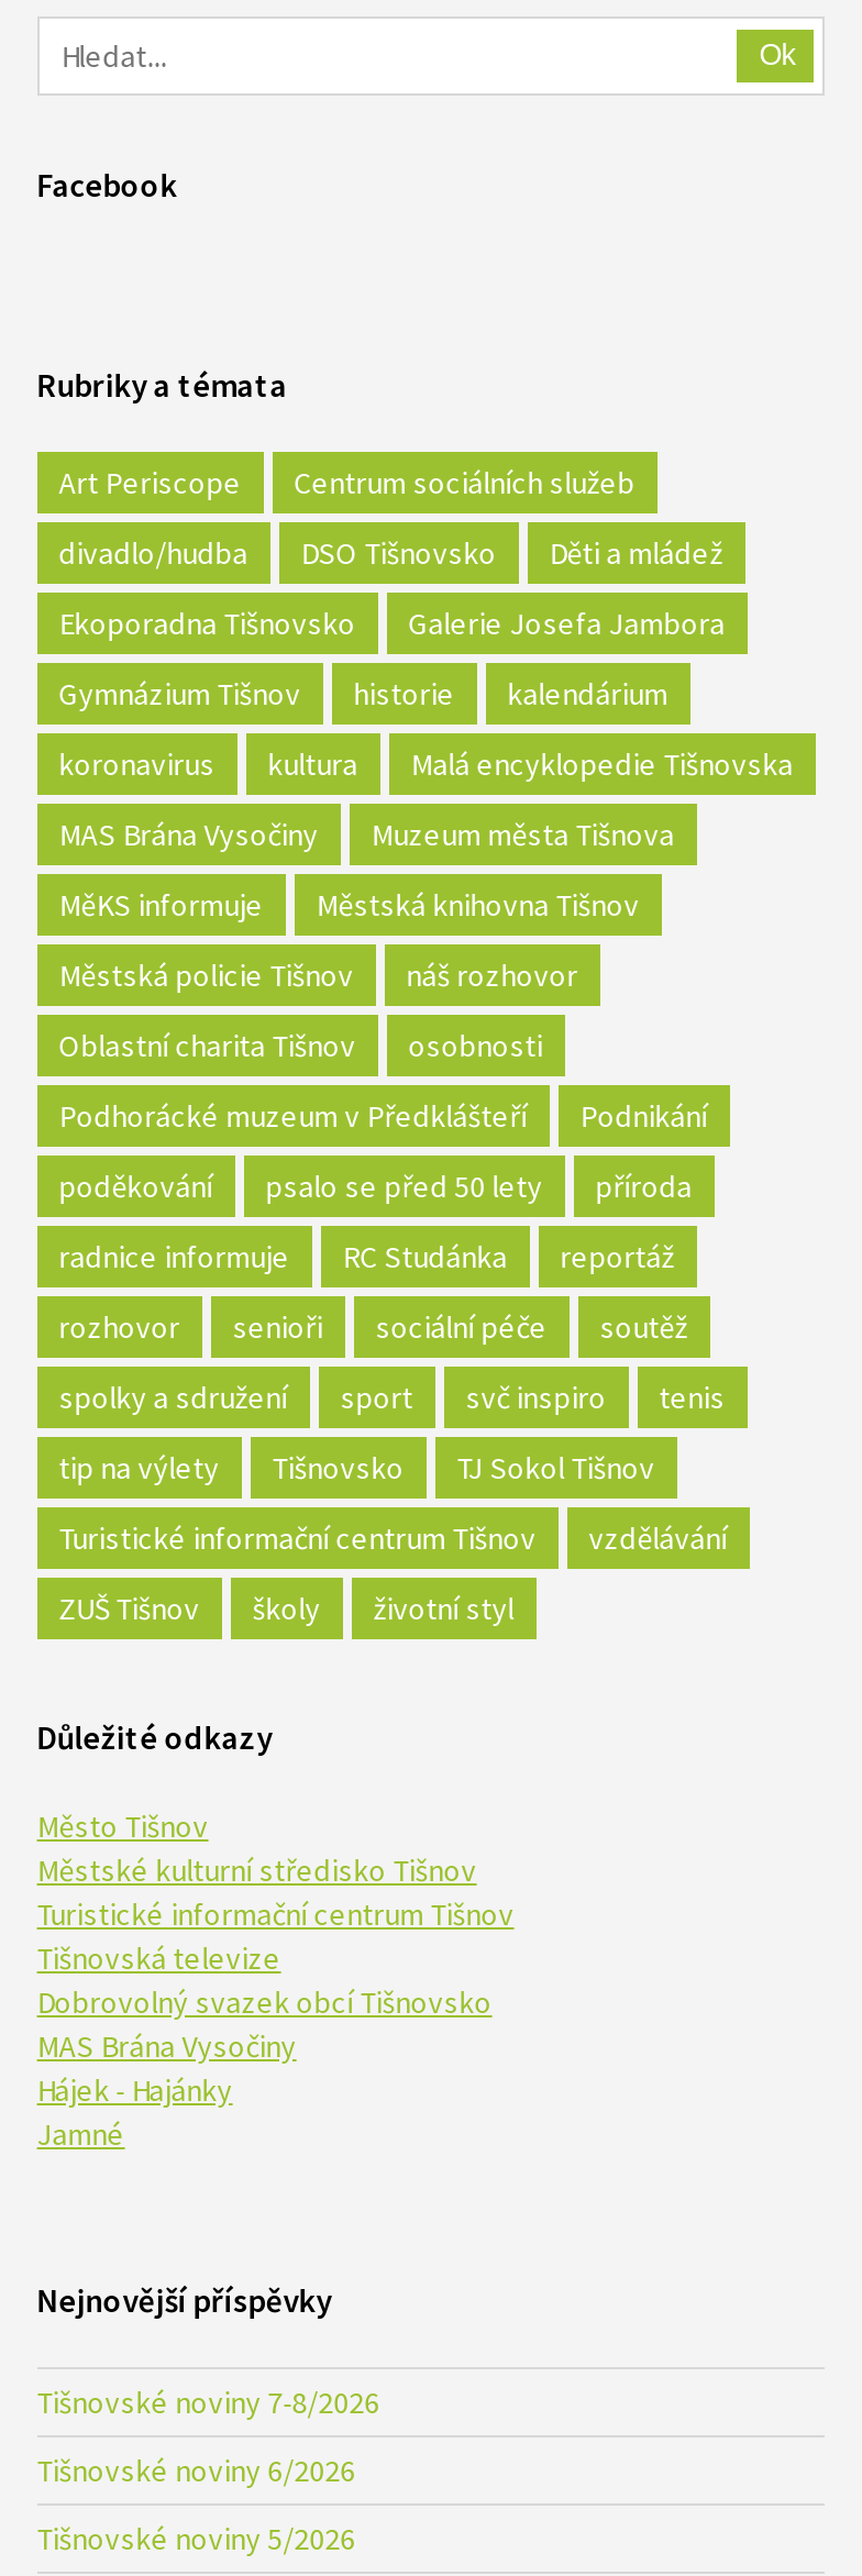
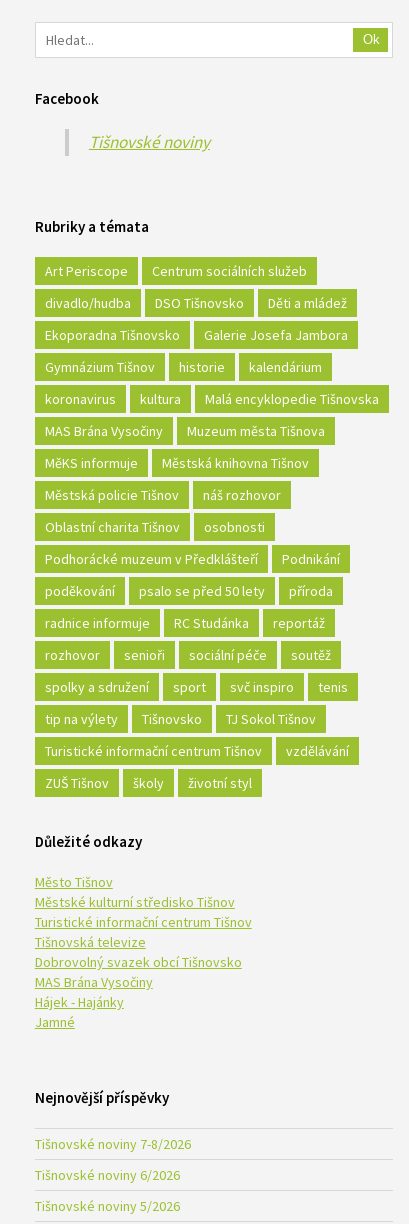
none -> [89,131,210,153] Tišnovské noviny

